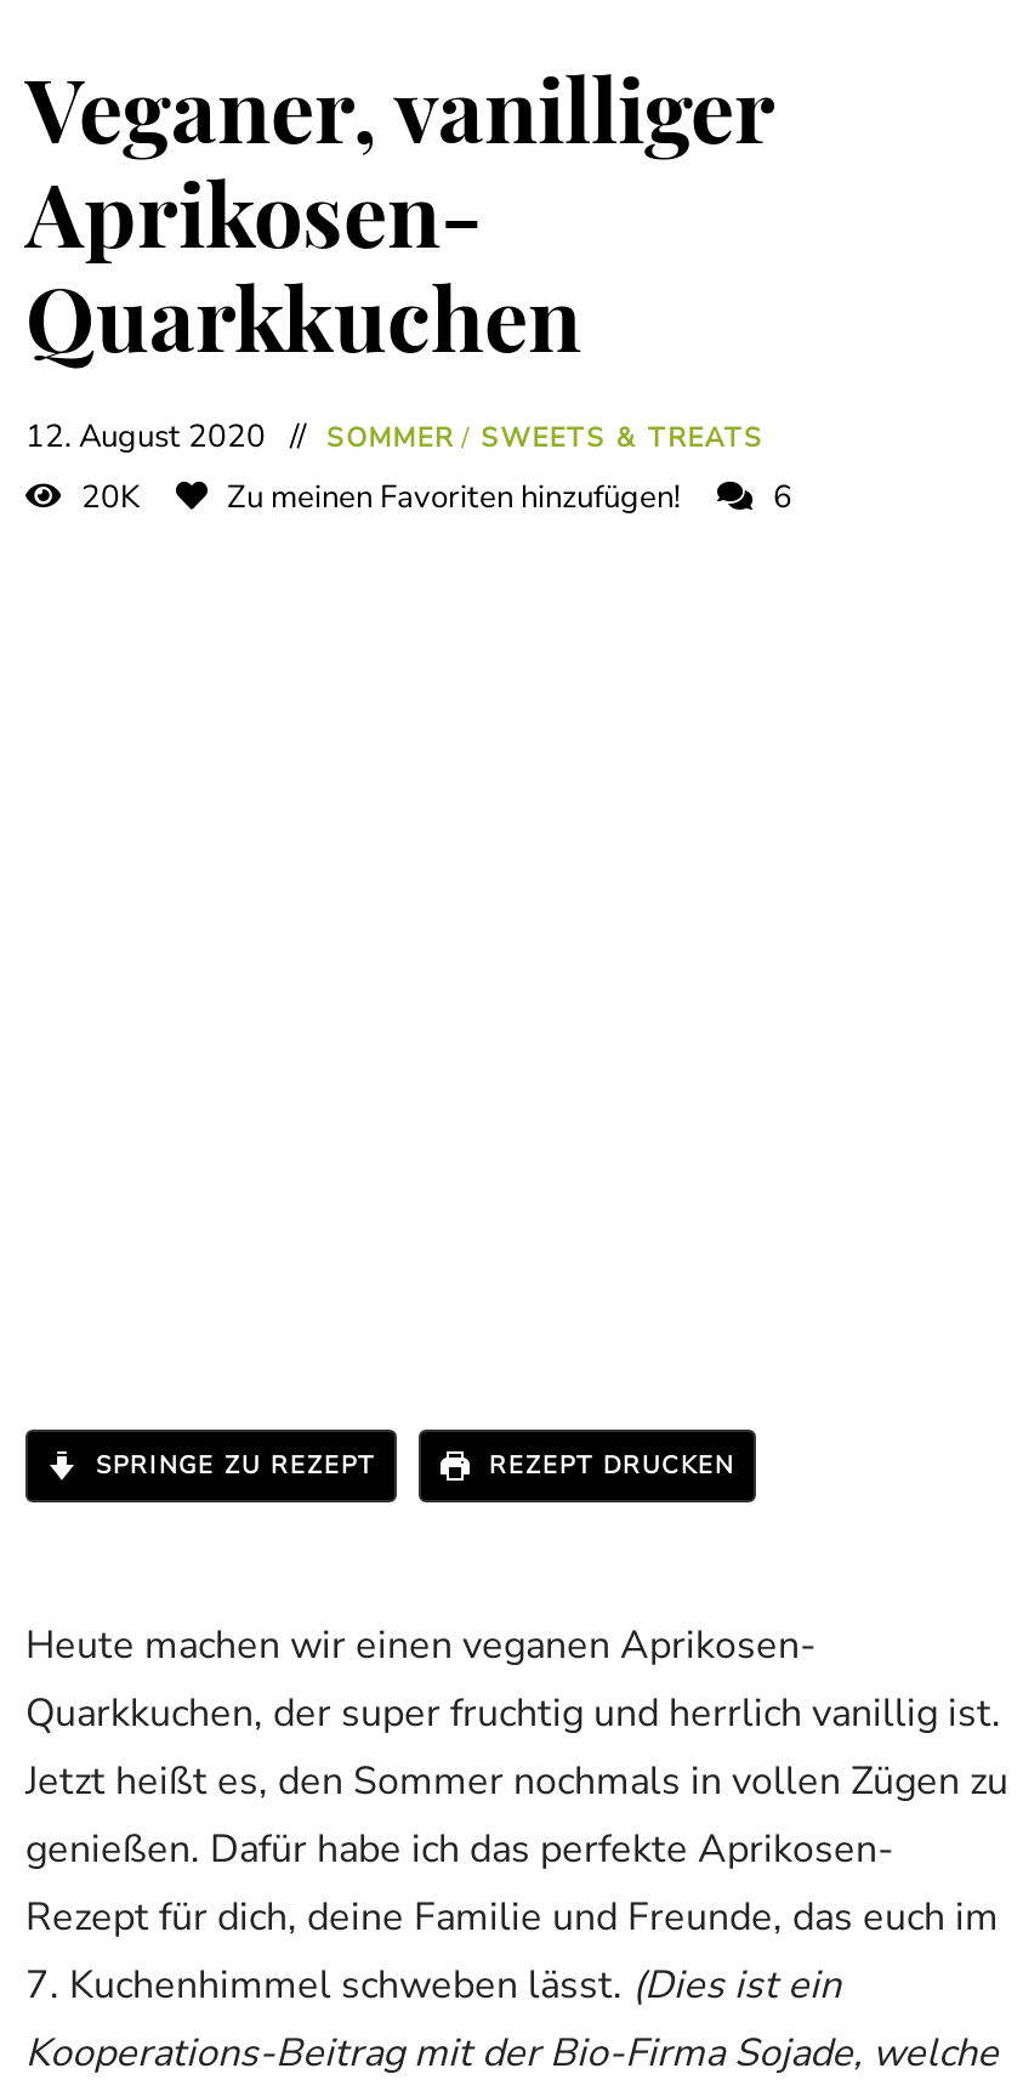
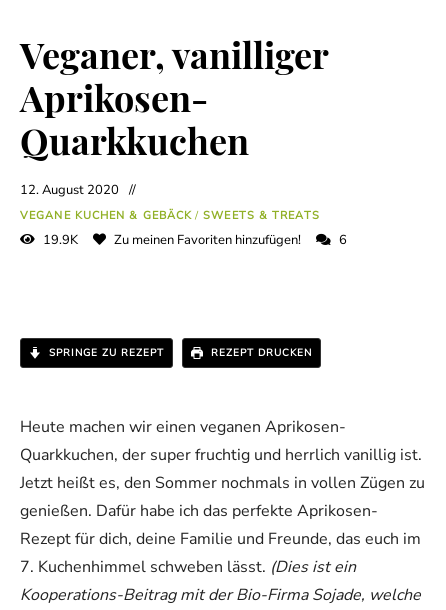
[81,421,764,521] SOMMER / SWEETS & TREATS | 20K -> [20,208,320,249] VEGANE KUCHEN & GEBÄCK / SWEETS & TREATS | 19.9K
moved [227,477,792,521] -> [114,231,347,249]: Zu meinen Favoriten hinzufügen! | 6

